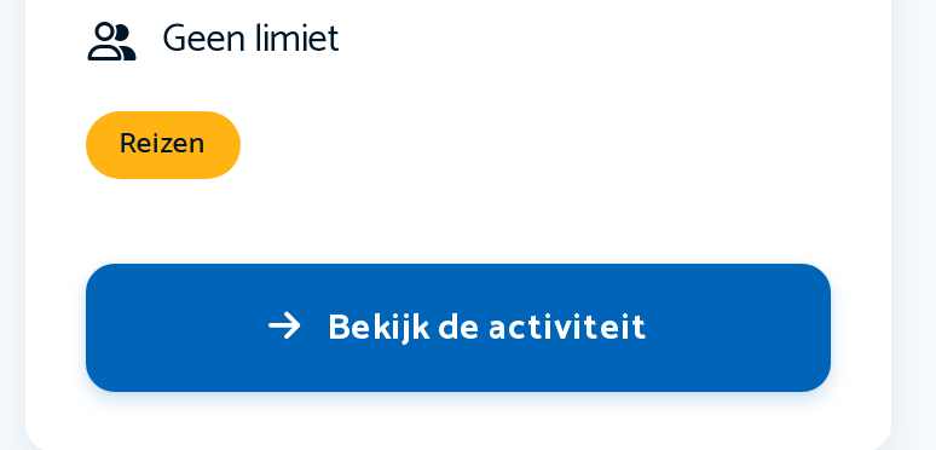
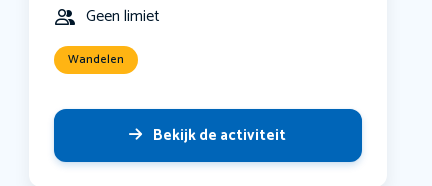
[119,122,206,168] Reizen -> [68,50,124,69] Wandelen

